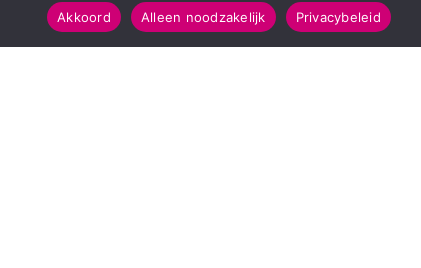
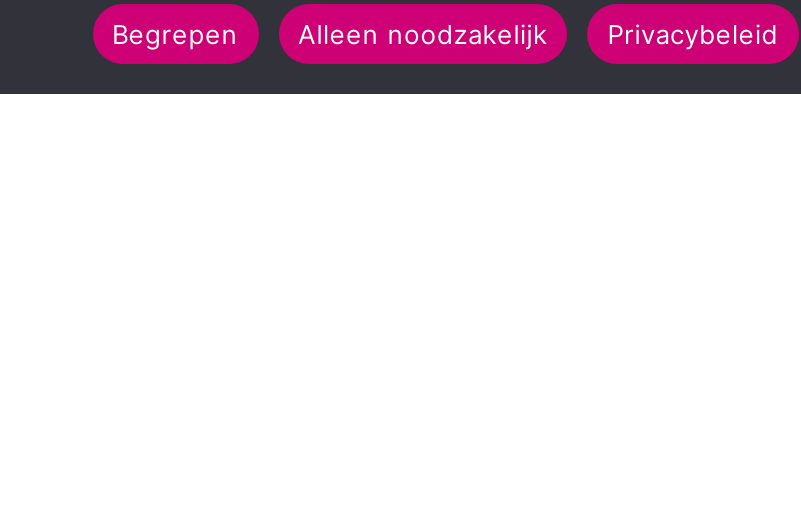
[57,8,111,24] Akkoord -> [112,17,238,49] Begrepen

